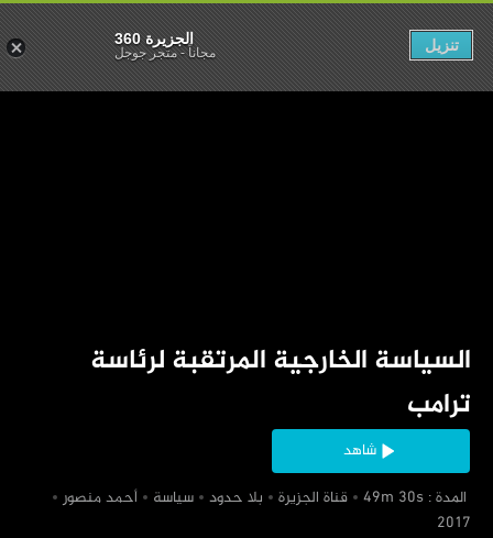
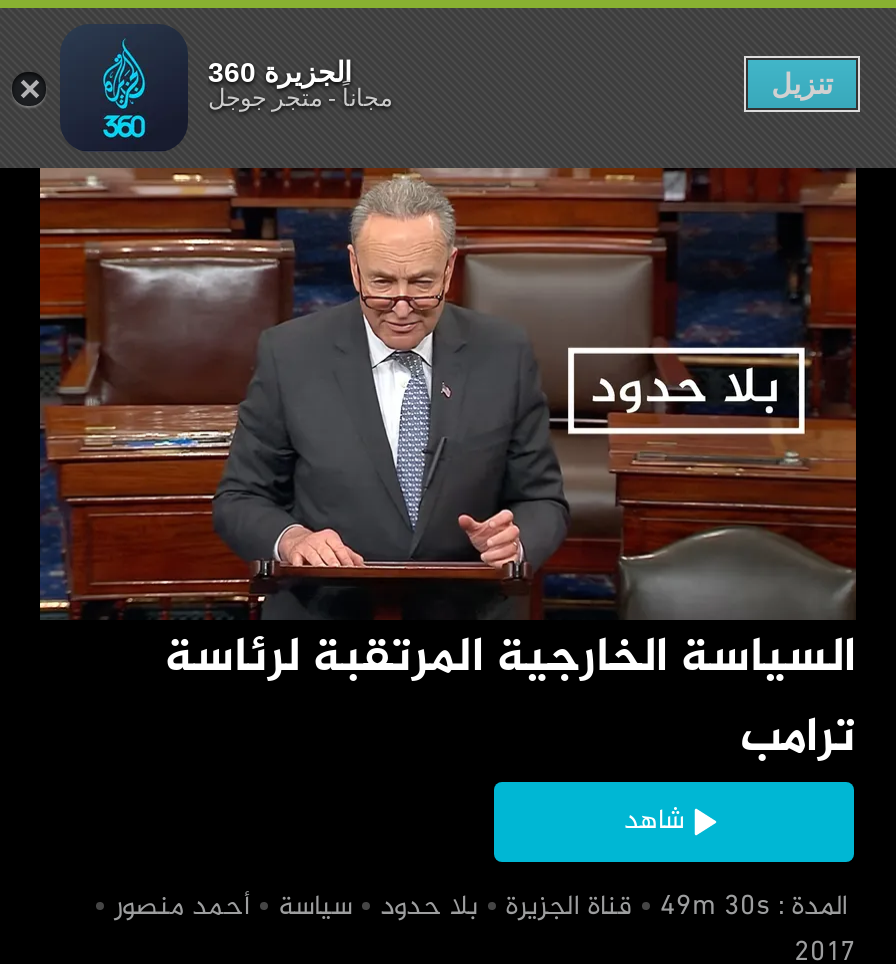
none -> [62,28,188,150] [image]
none -> [38,166,858,620] [image]

